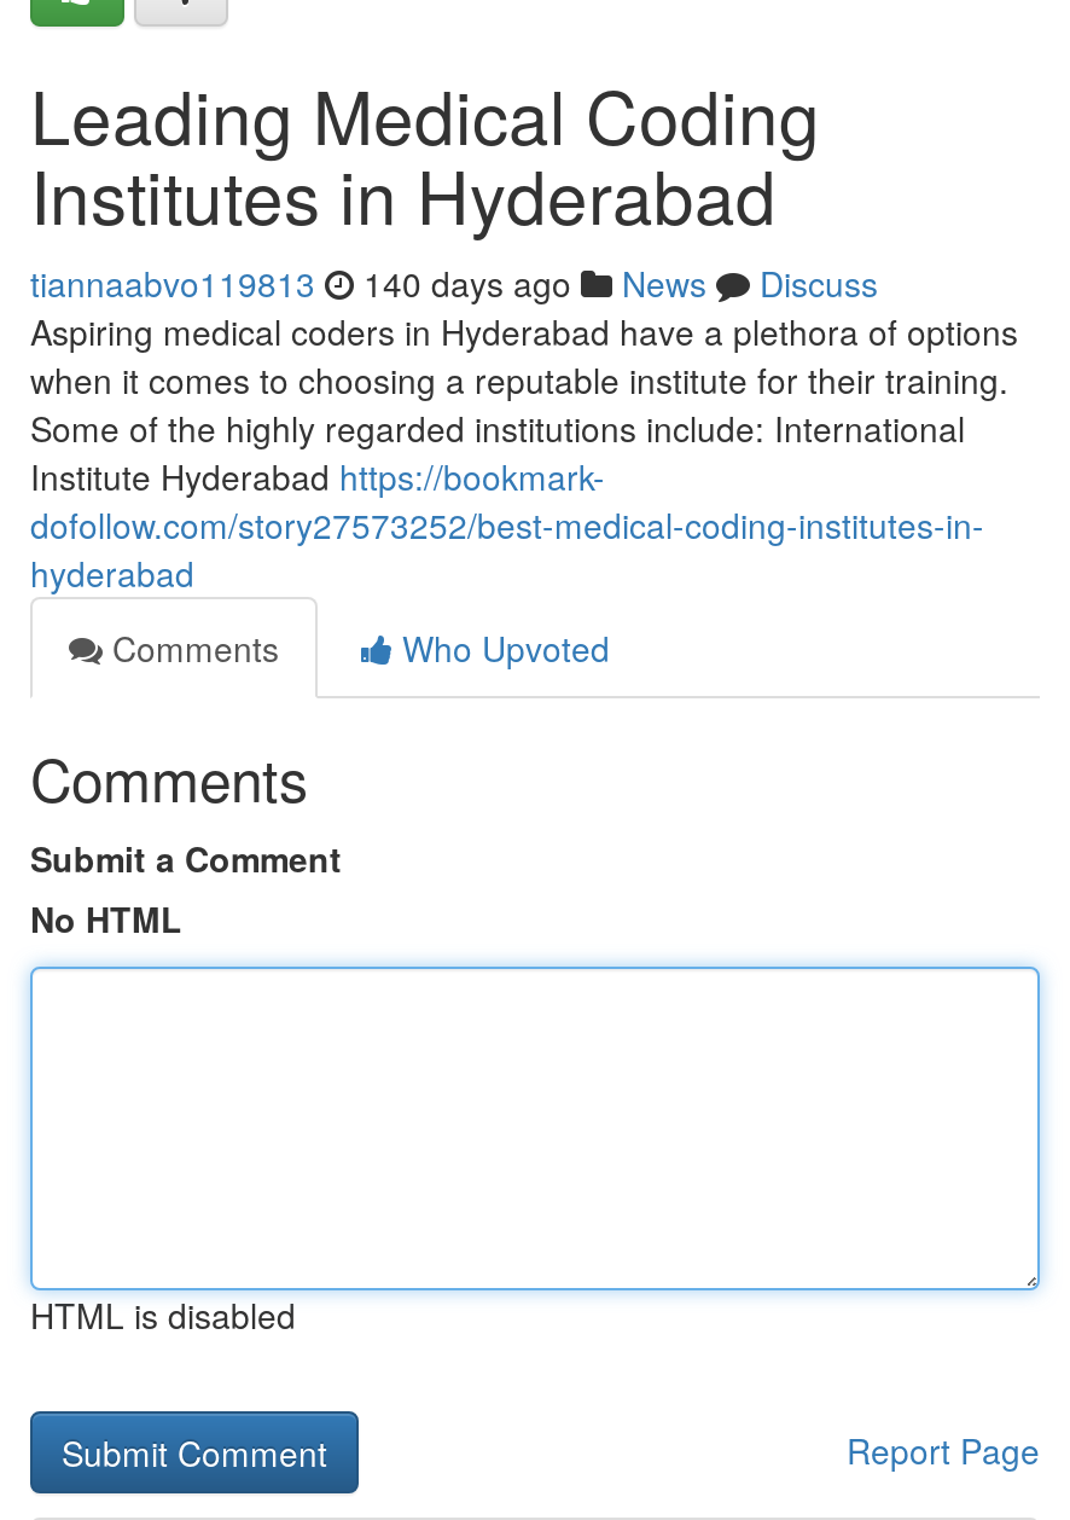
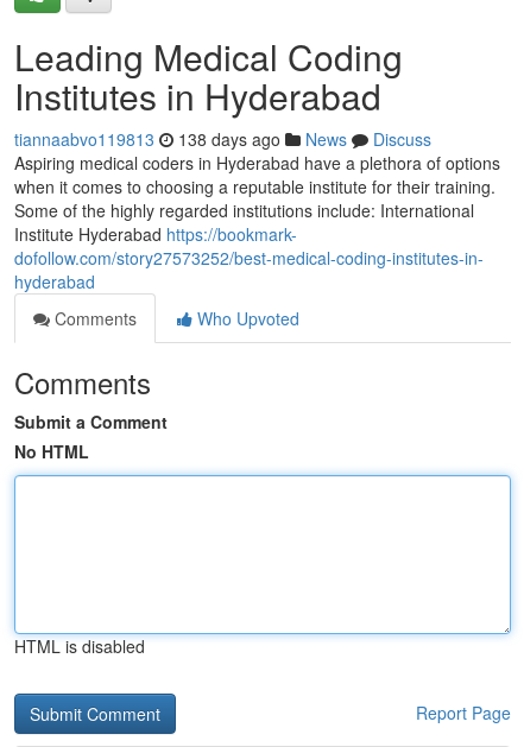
[30,259,878,307] tiannaabvo119813 140 days ago News Discuss -> [14,127,431,151] tiannaabvo119813 138 days ago News Discuss

